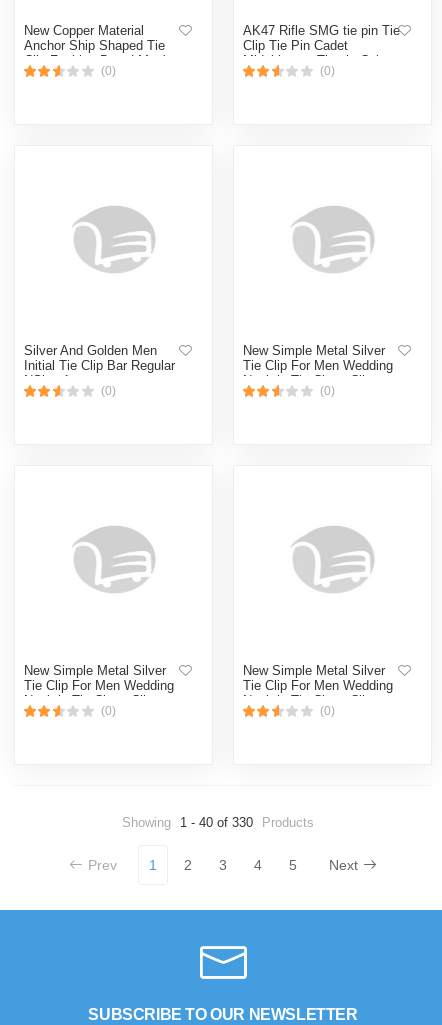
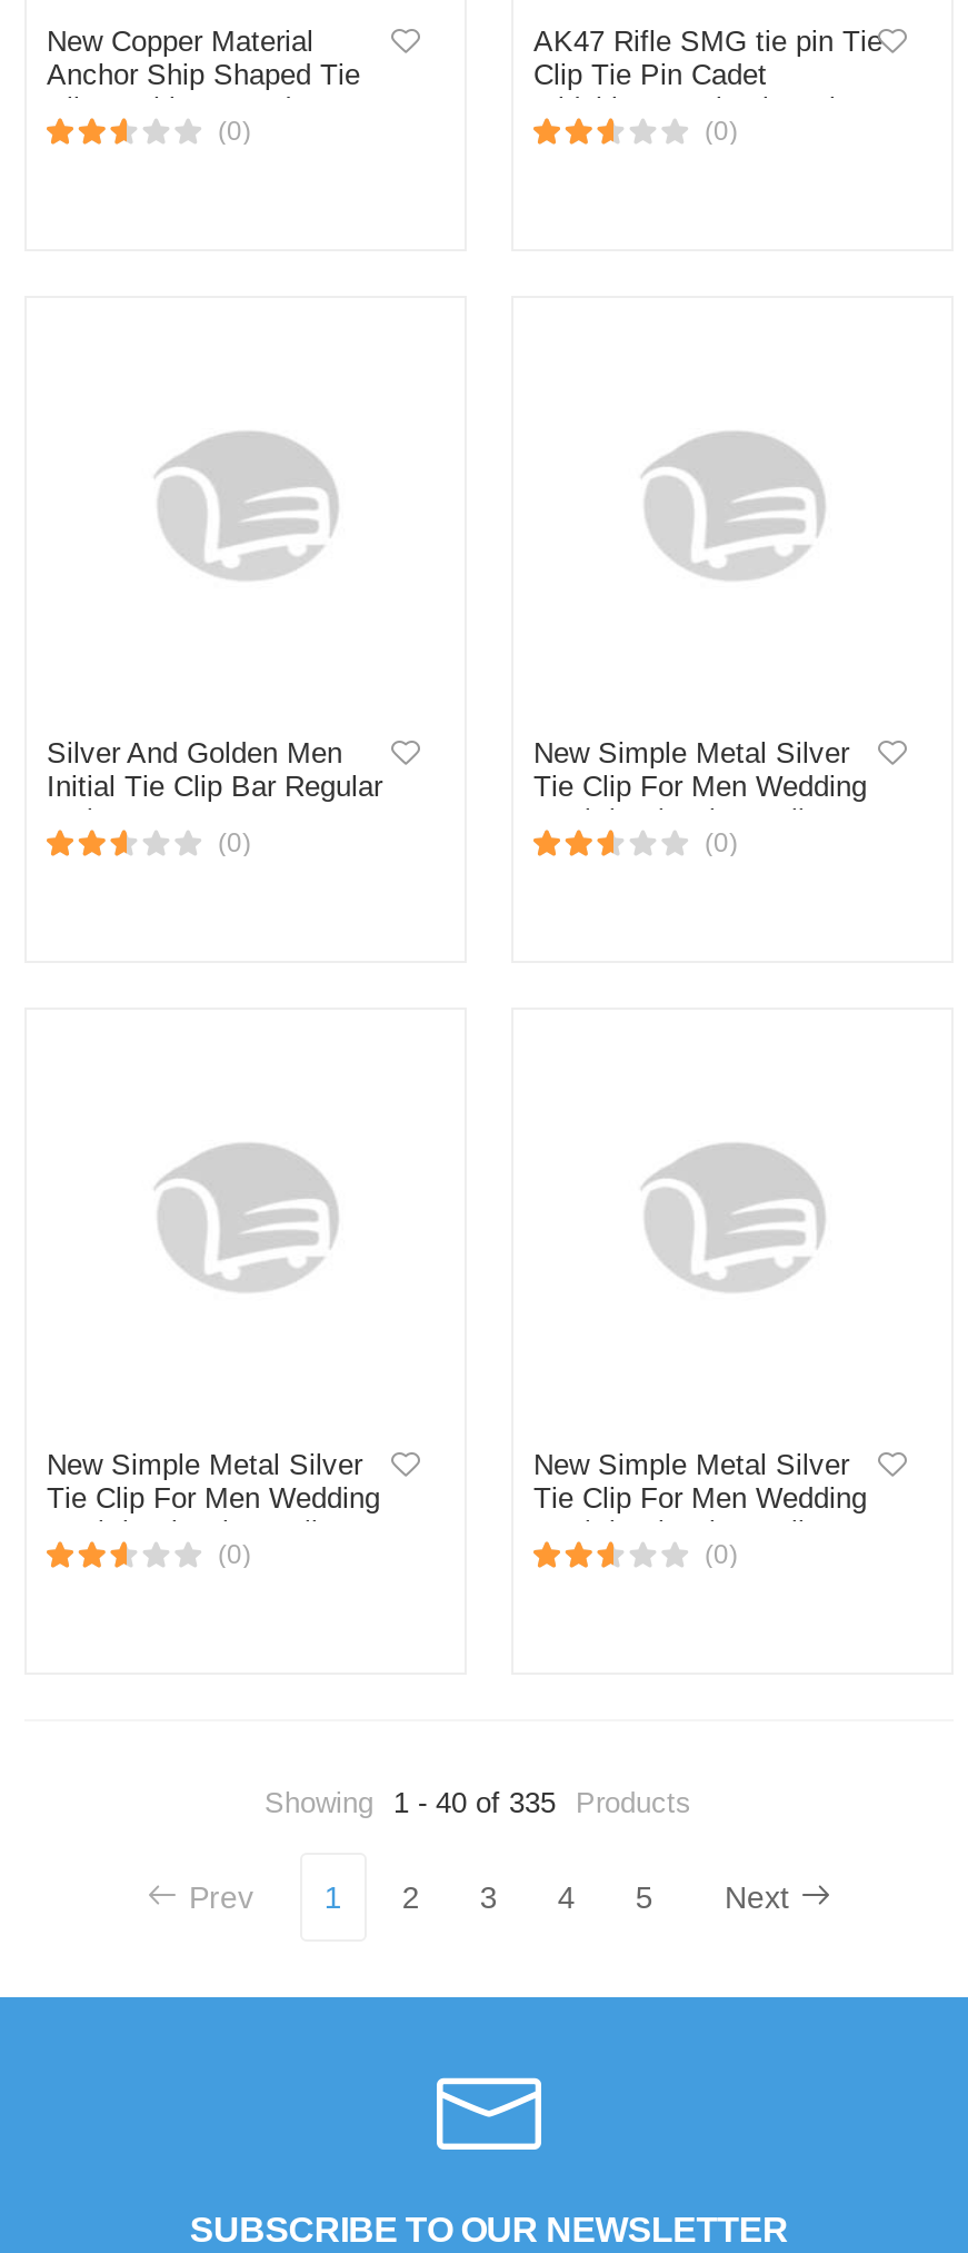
[122,814,314,829] Showing 1 - 40 of 330 Products -> [265,1785,691,1818] Showing 1 - 40 of 335 Products

